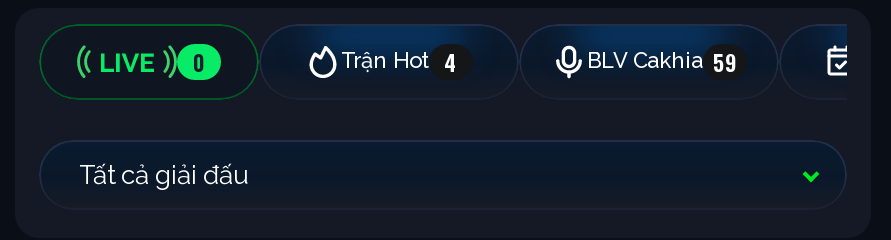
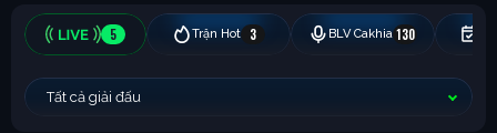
[193,45,737,77] 0 | Trận Hot 4 | BLV Cakhia 59 -> [110,25,414,43] 5 | Trận Hot | 3 | BLV Cakhia 130

